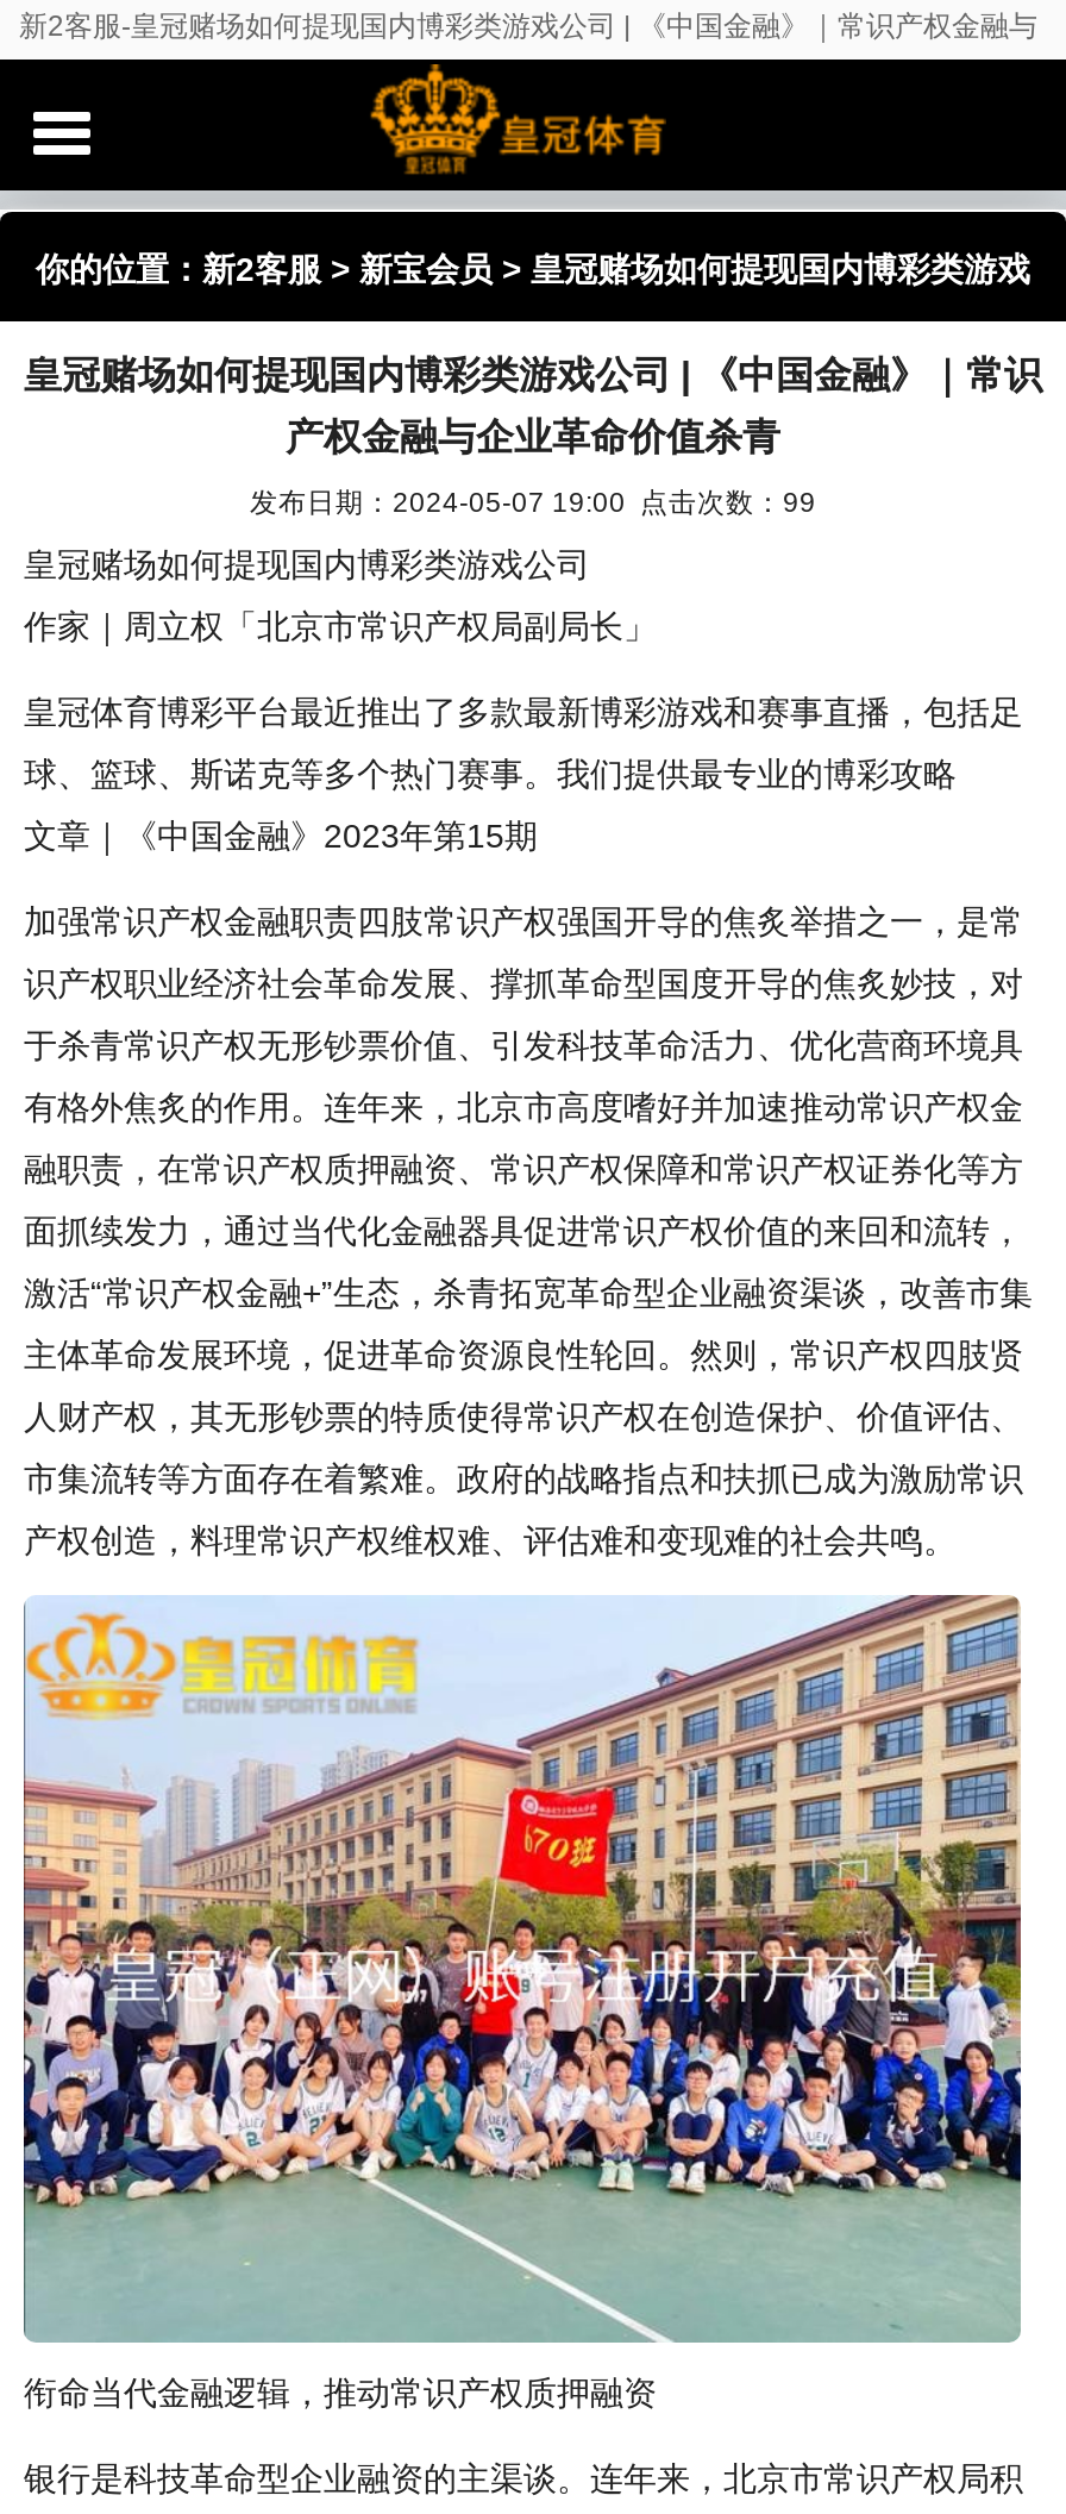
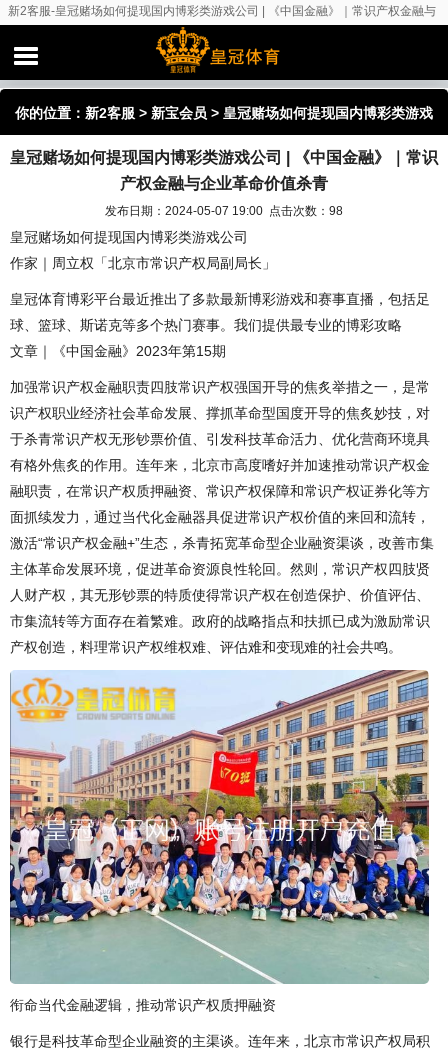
[250,486,816,517] 发布日期：2024-05-07 19:00 点击次数：99 -> [105,204,343,217] 发布日期：2024-05-07 19:00 点击次数：98

